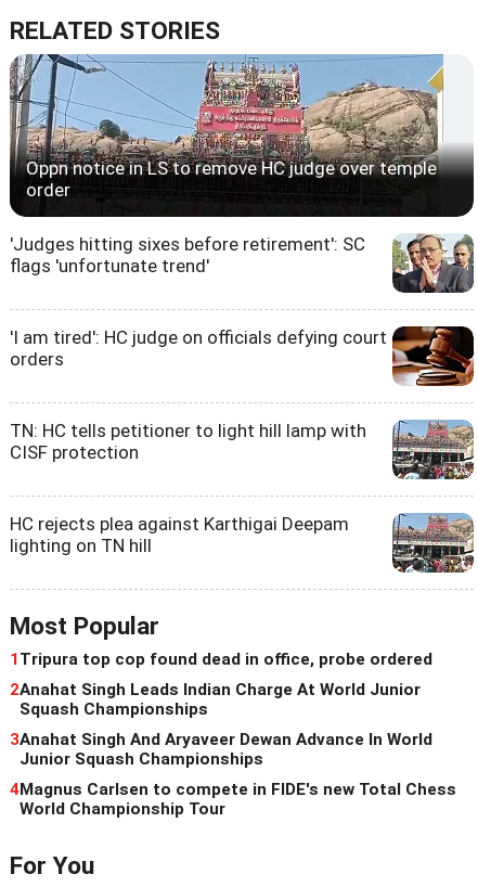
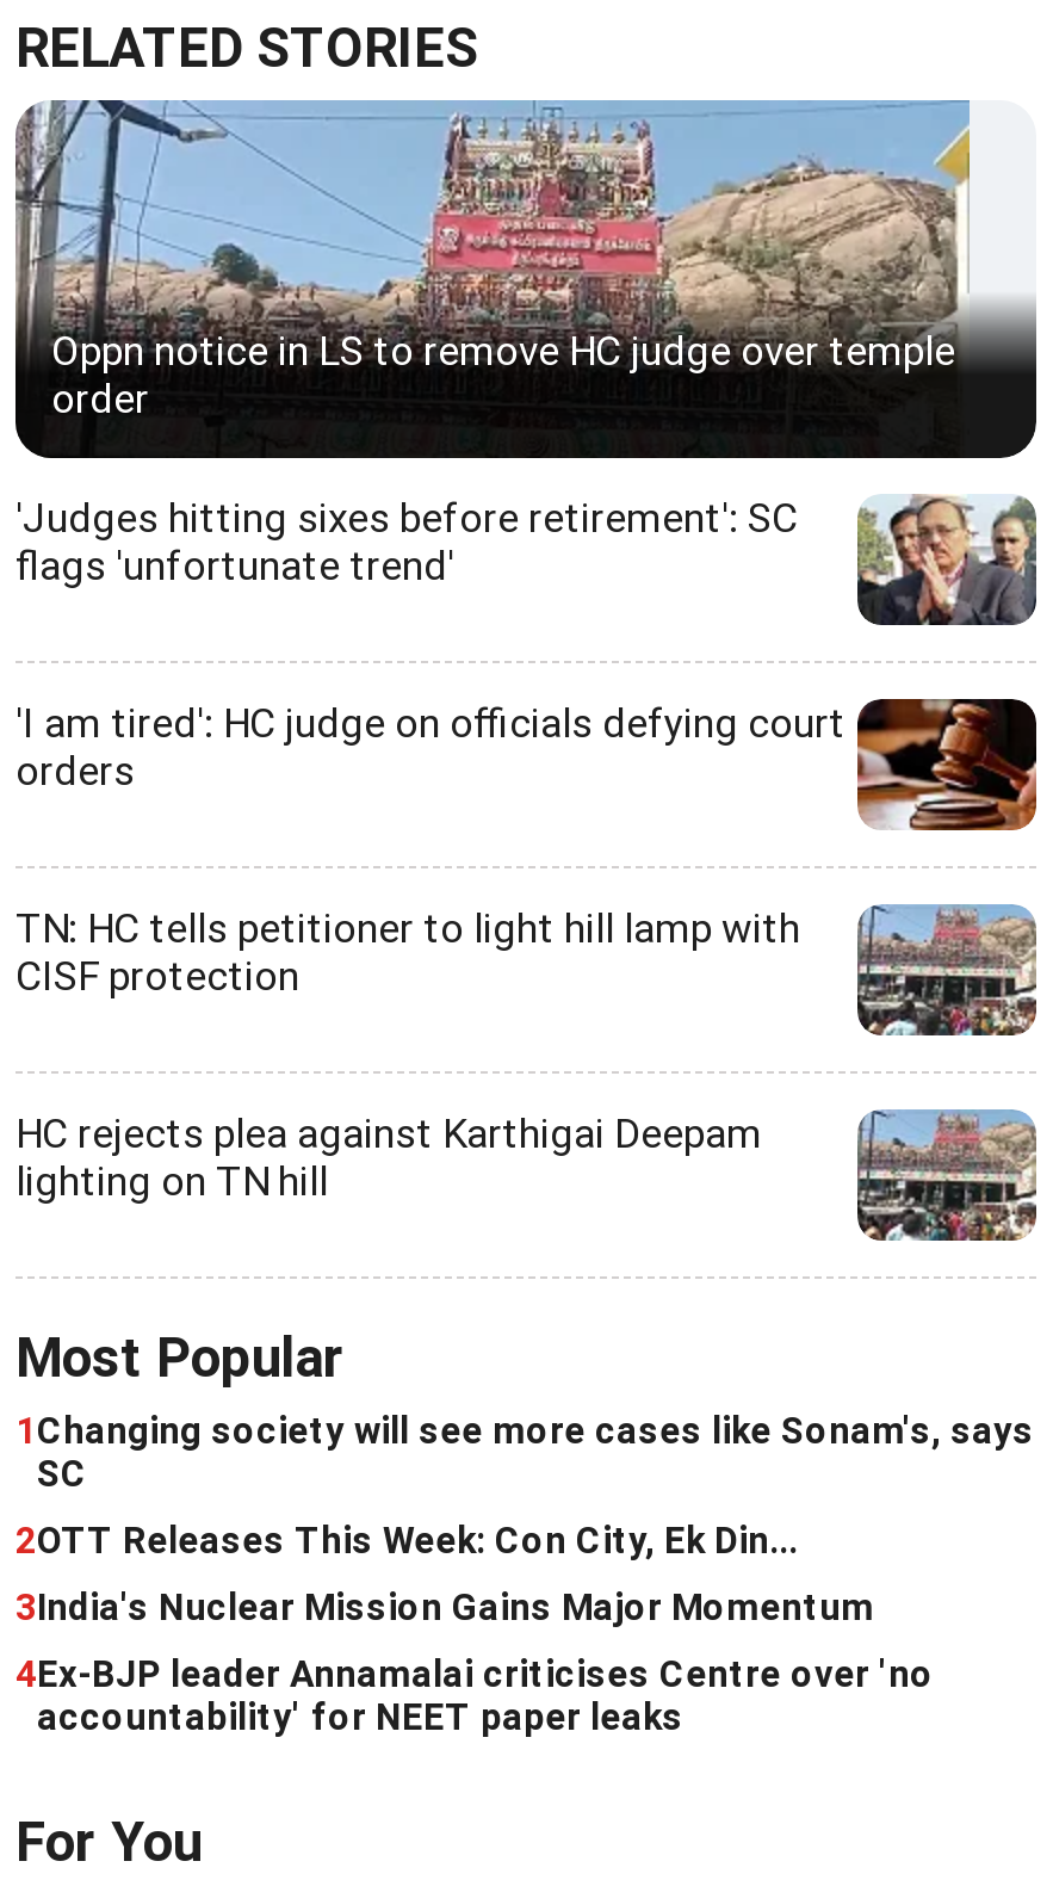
[10,650,432,669] 1 Tripura top cop found dead in office, probe ordered -> [16,1410,1034,1496] 1 Changing society will see more cases like Sonam's, says | SC
[10,680,421,719] 2Anahat Singh Leads Indian Charge At World Junior | Squash Championships -> [16,1520,798,1563] 2OTT Releases This Week: Con City, Ek Din...
[10,730,432,769] 3Anahat Singh And Aryaveer Dewan Advance In World | Junior Squash Championships -> [16,1587,874,1630] 3India's Nuclear Mission Gains Major Momentum
[10,780,456,819] 4Magnus Carlsen to compete in FIDE's new Total Chess | World Championship Tour -> [16,1654,934,1740] 4Ex-BJP leader Annamalai criticises Centre over 'no | accountability' for NEET paper leaks

